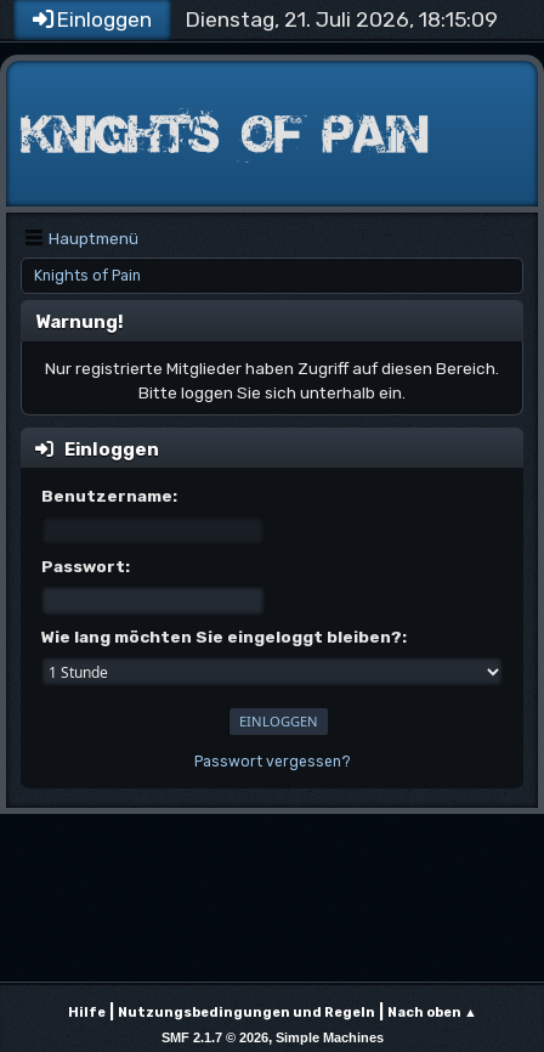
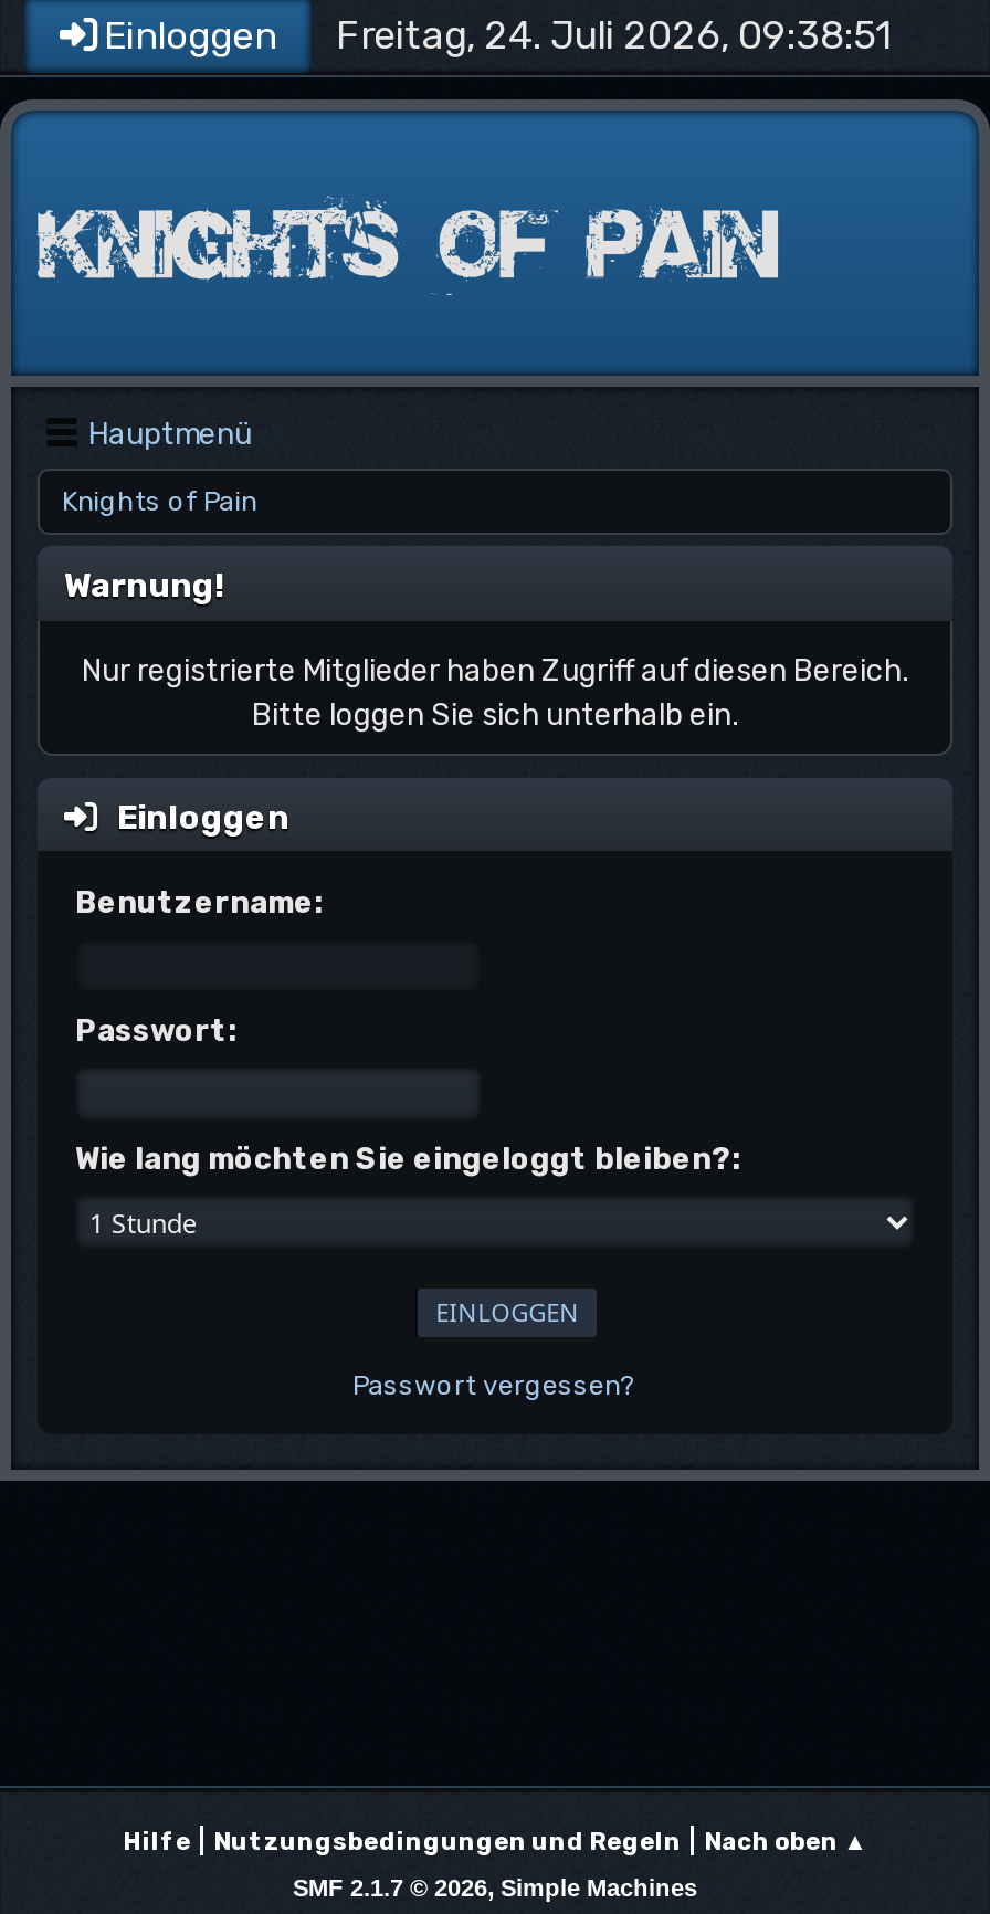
[185,6,498,32] Dienstag, 21. Juli 2026, 18:15:09 -> [336,11,891,57] Freitag, 24. Juli 2026, 09:38:51

